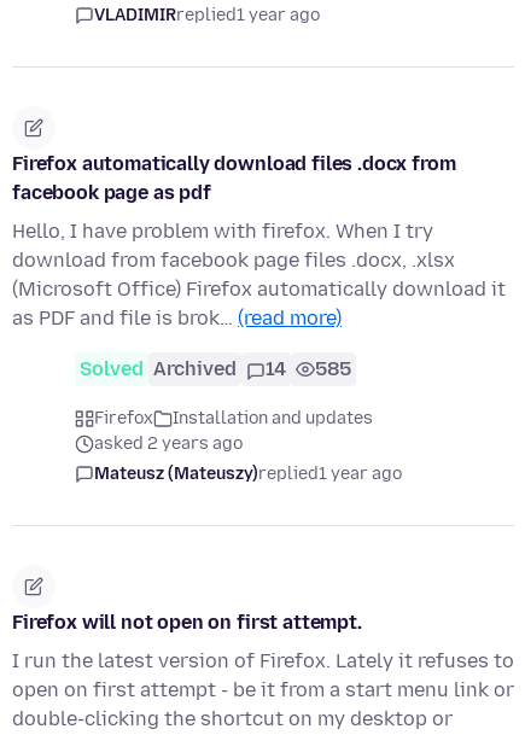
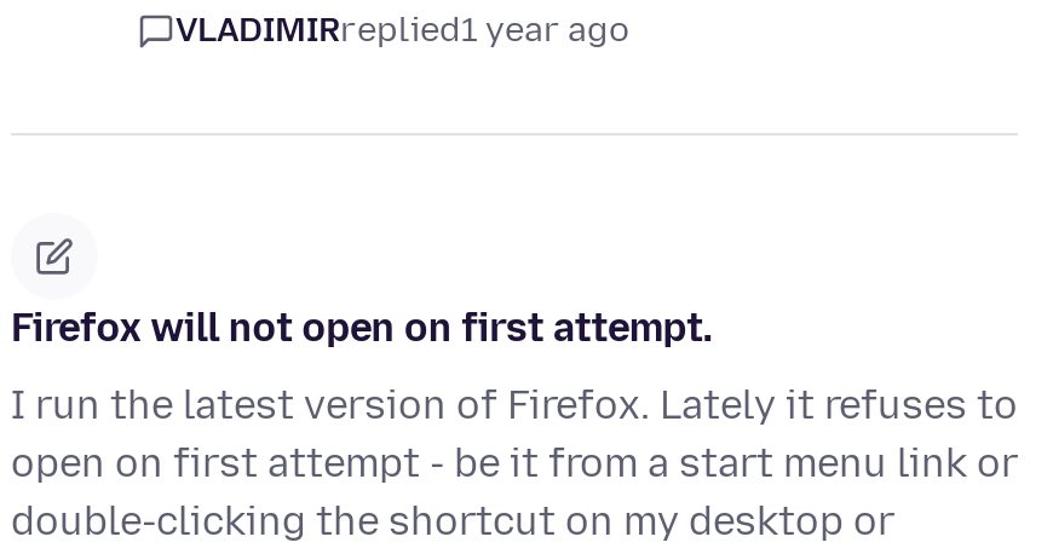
[12,153,506,485] Firefox automatically download files .docx from | facebook page as pdf | Hello, I have problem with firefox. When I try | download from facebook page files .docx, .xlsx | (Microsoft Office) Firefox automatically download it | as PDF and file is brok… (read more) | Solved Archived | 14 | 585 | Firefox | Installation and updates | asked 2 years ago | Mateusz (Mateuszy)replied 1 year ago -> none

